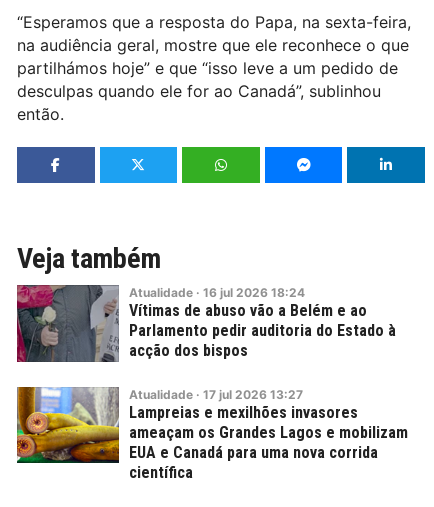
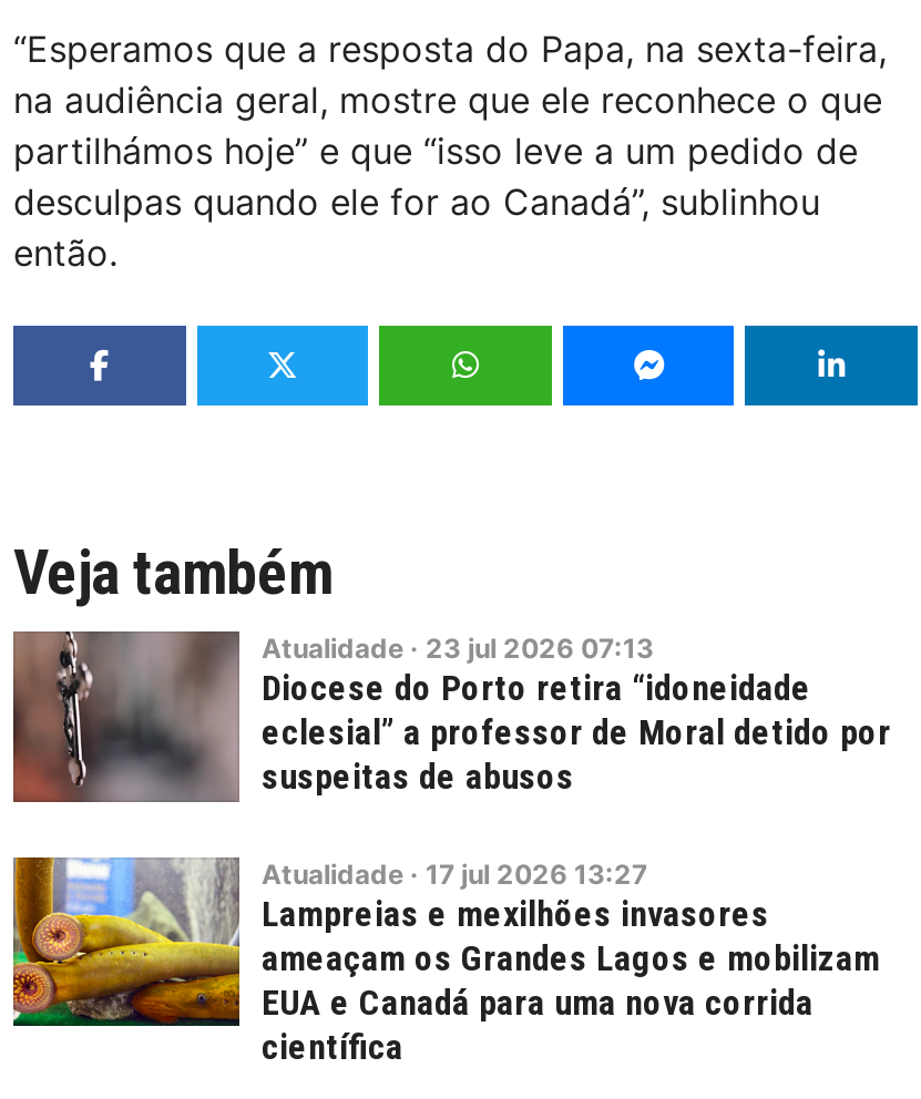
[17,285,396,362] [image] | Atualidade · 16 jul 2026 18:24 | Vítimas de abuso vão a Belém e ao | Parlamento pedir auditoria do Estado à | acção dos bispos -> [13,631,891,802] [image] | Atualidade · 23 jul 2026 07:13 | Diocese do Porto retira “idoneidade | eclesial” a professor de Moral detido por | suspeitas de abusos

